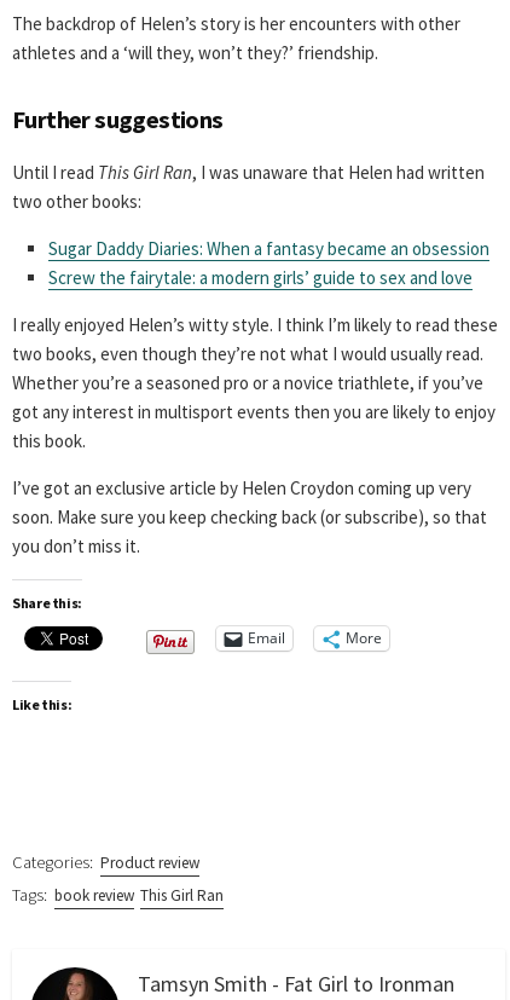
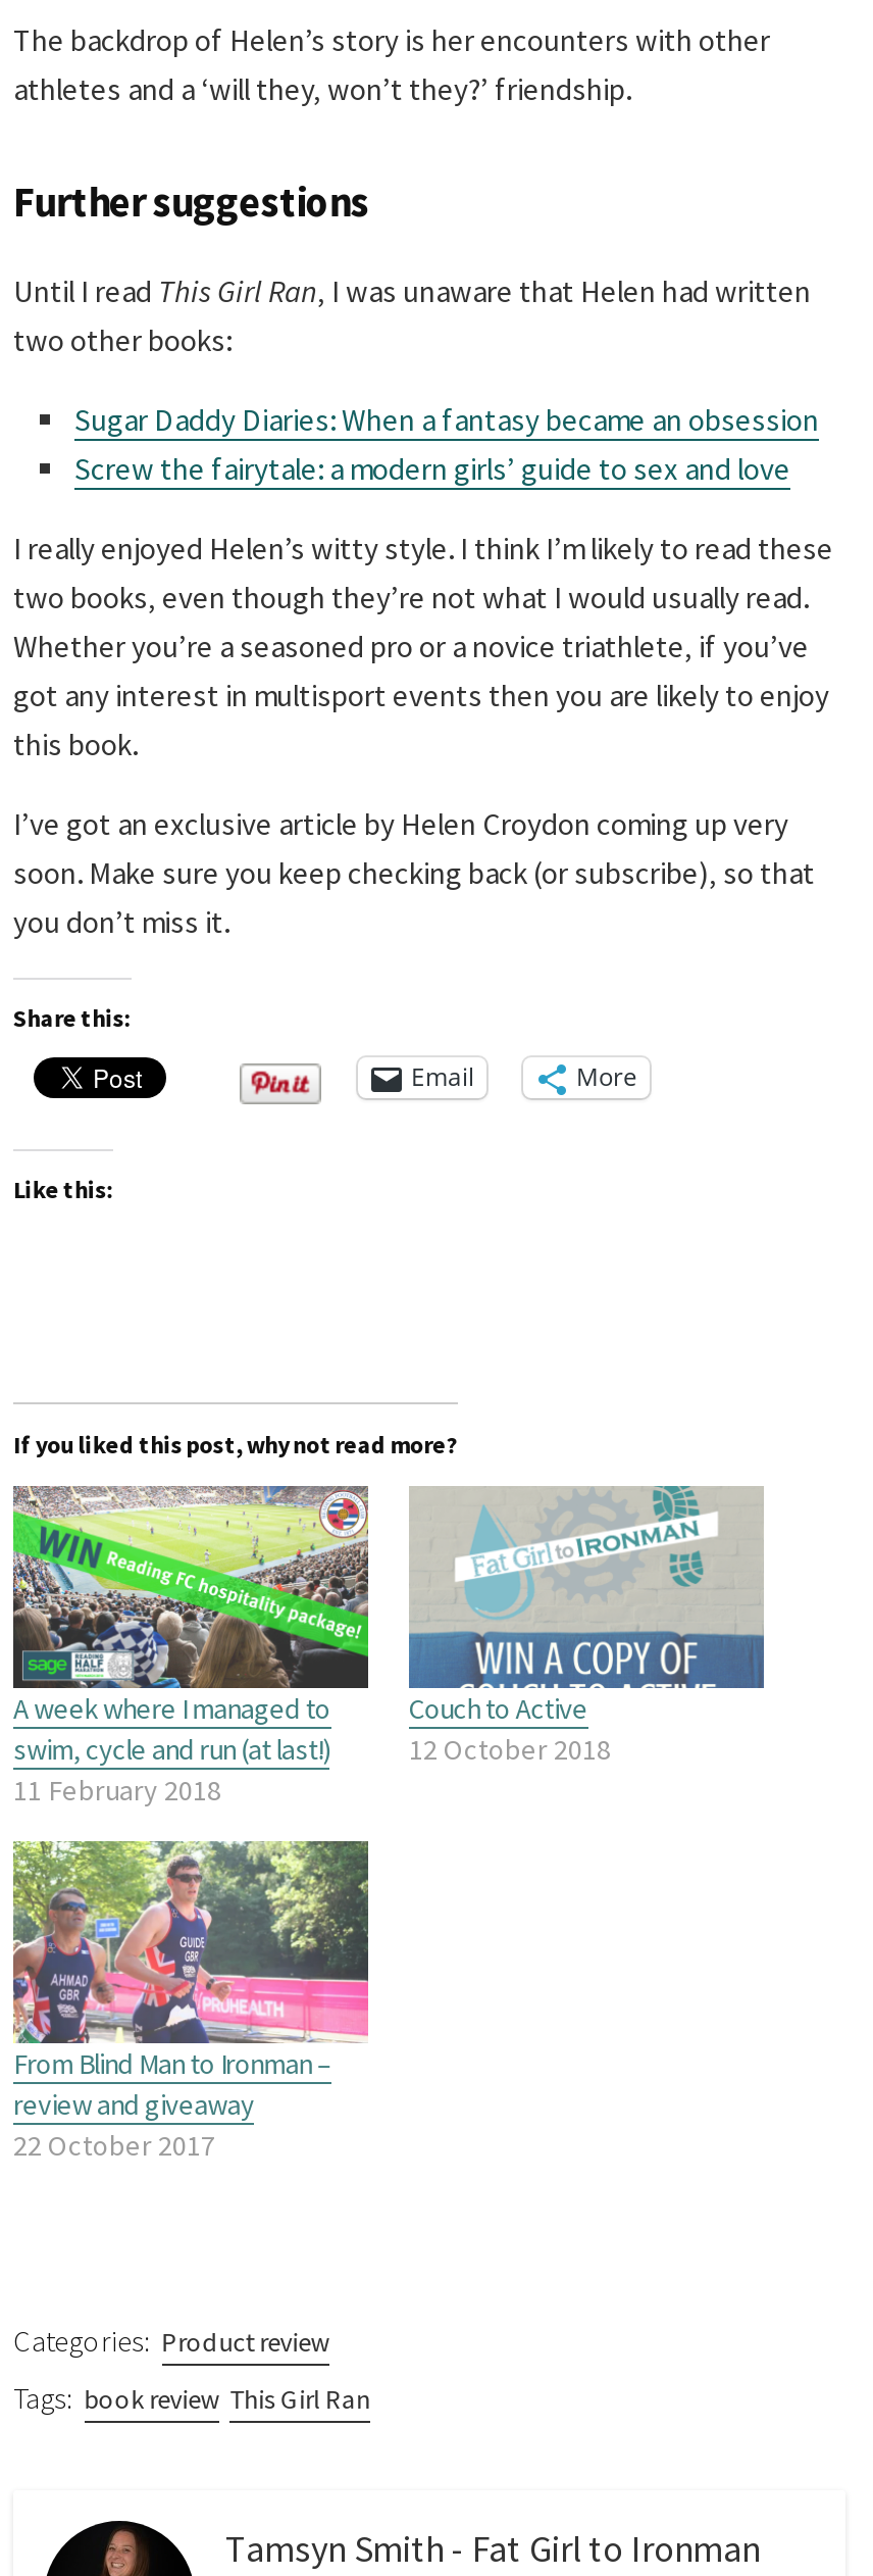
none -> [11,1484,370,1809] [image] | A week where I managed to | swim, cycle and run (at last!) | 11 February 2018
none -> [11,1839,370,2165] [image] | From Blind Man to Ironman – | review and giveaway | 22 October 2017
none -> [13,1428,458,1459] If you liked this post, why not read more?
none -> [407,1484,766,1768] [image] | Couch to Active | 12 October 2018

